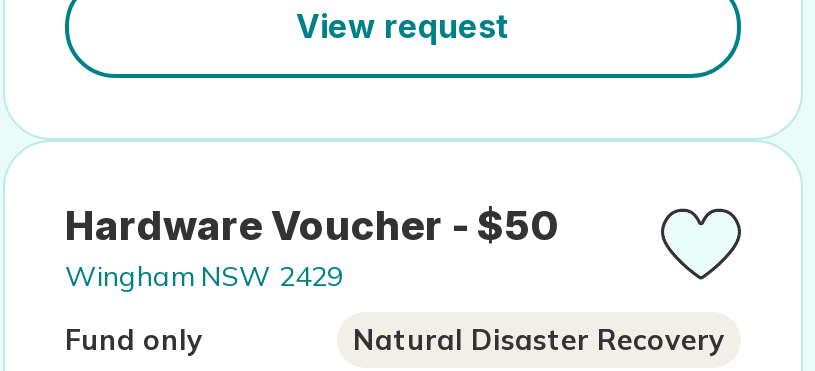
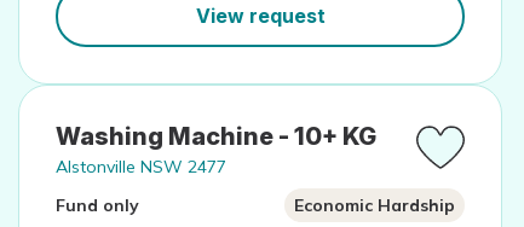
[65,202,559,294] Hardware Voucher - $50 | Wingham NSW 2429 -> [56,122,376,177] Washing Machine - 10+ KG | Alstonville NSW 2477
[353,322,725,358] Natural Disaster Recovery -> [294,194,455,216] Economic Hardship

